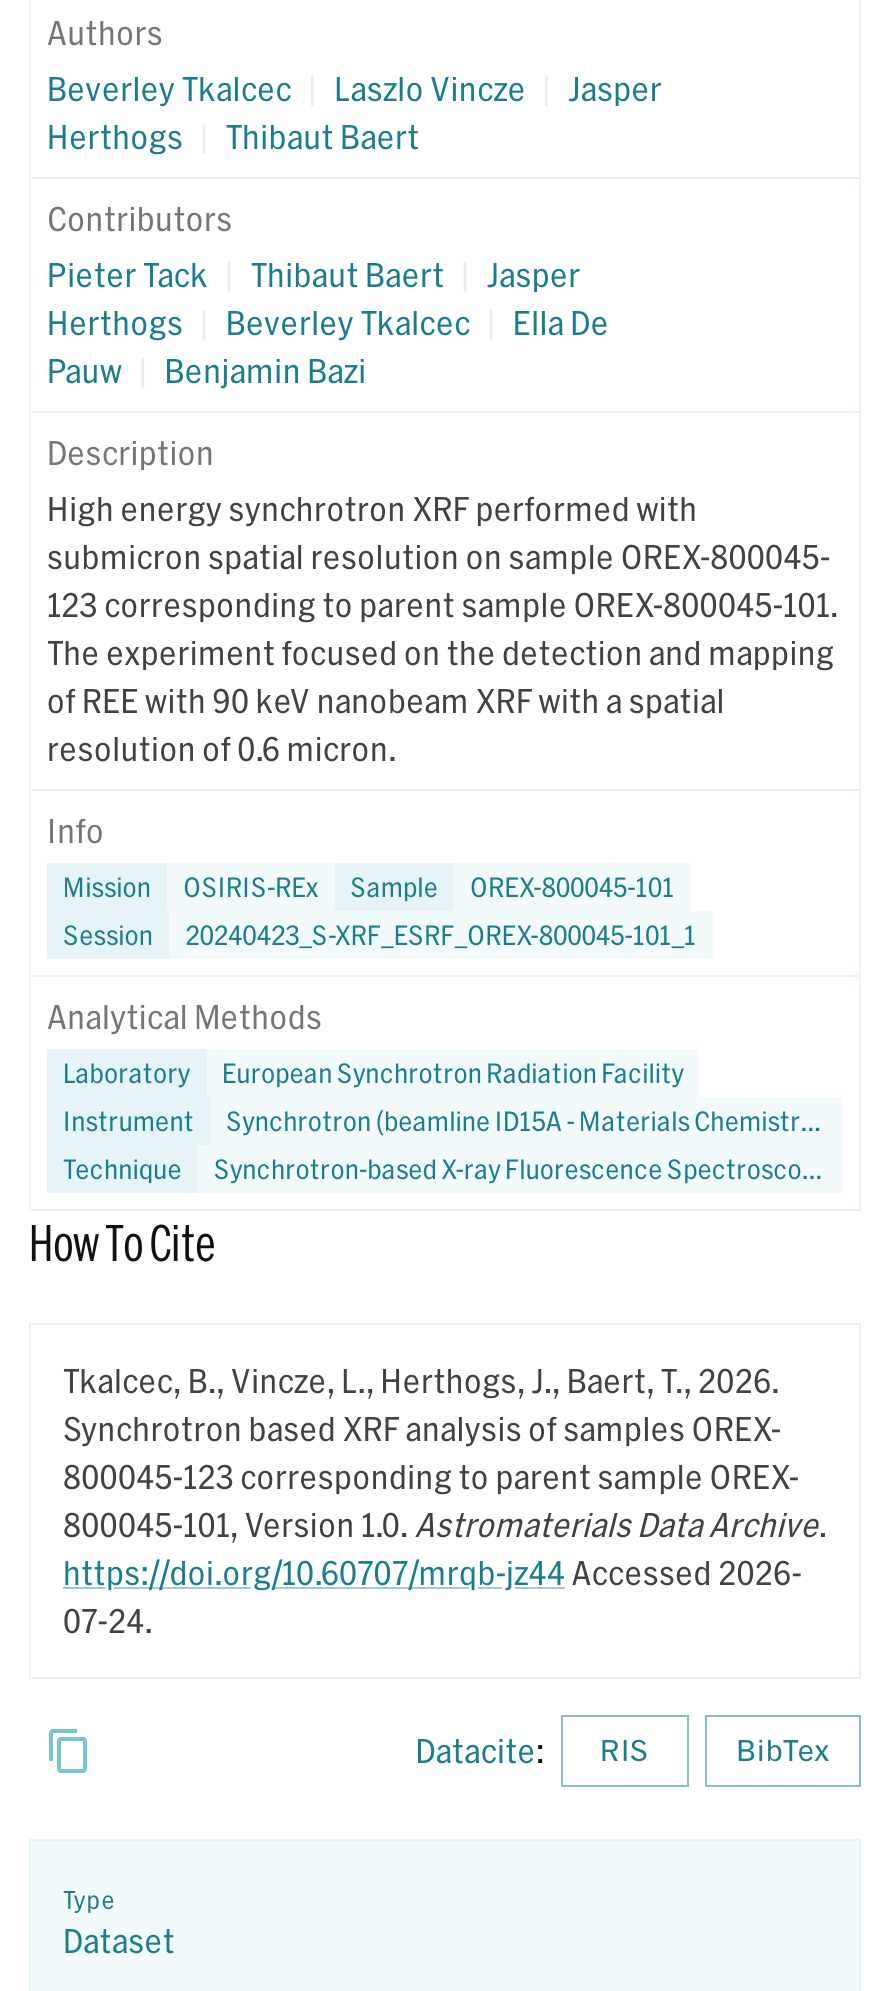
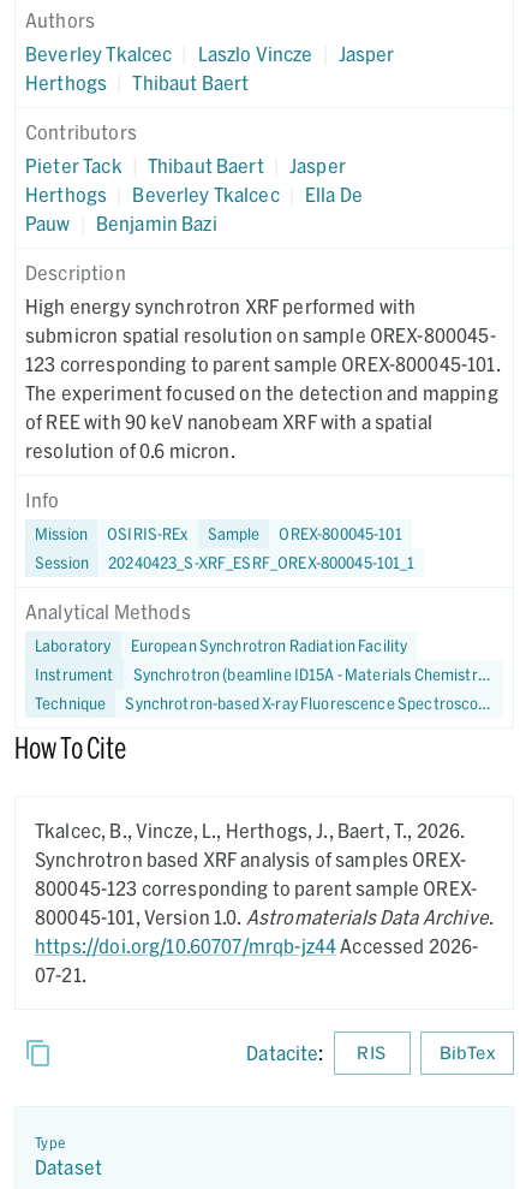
[63,1601,153,1639] 07-24. -> [35,963,86,986] 07-21.

